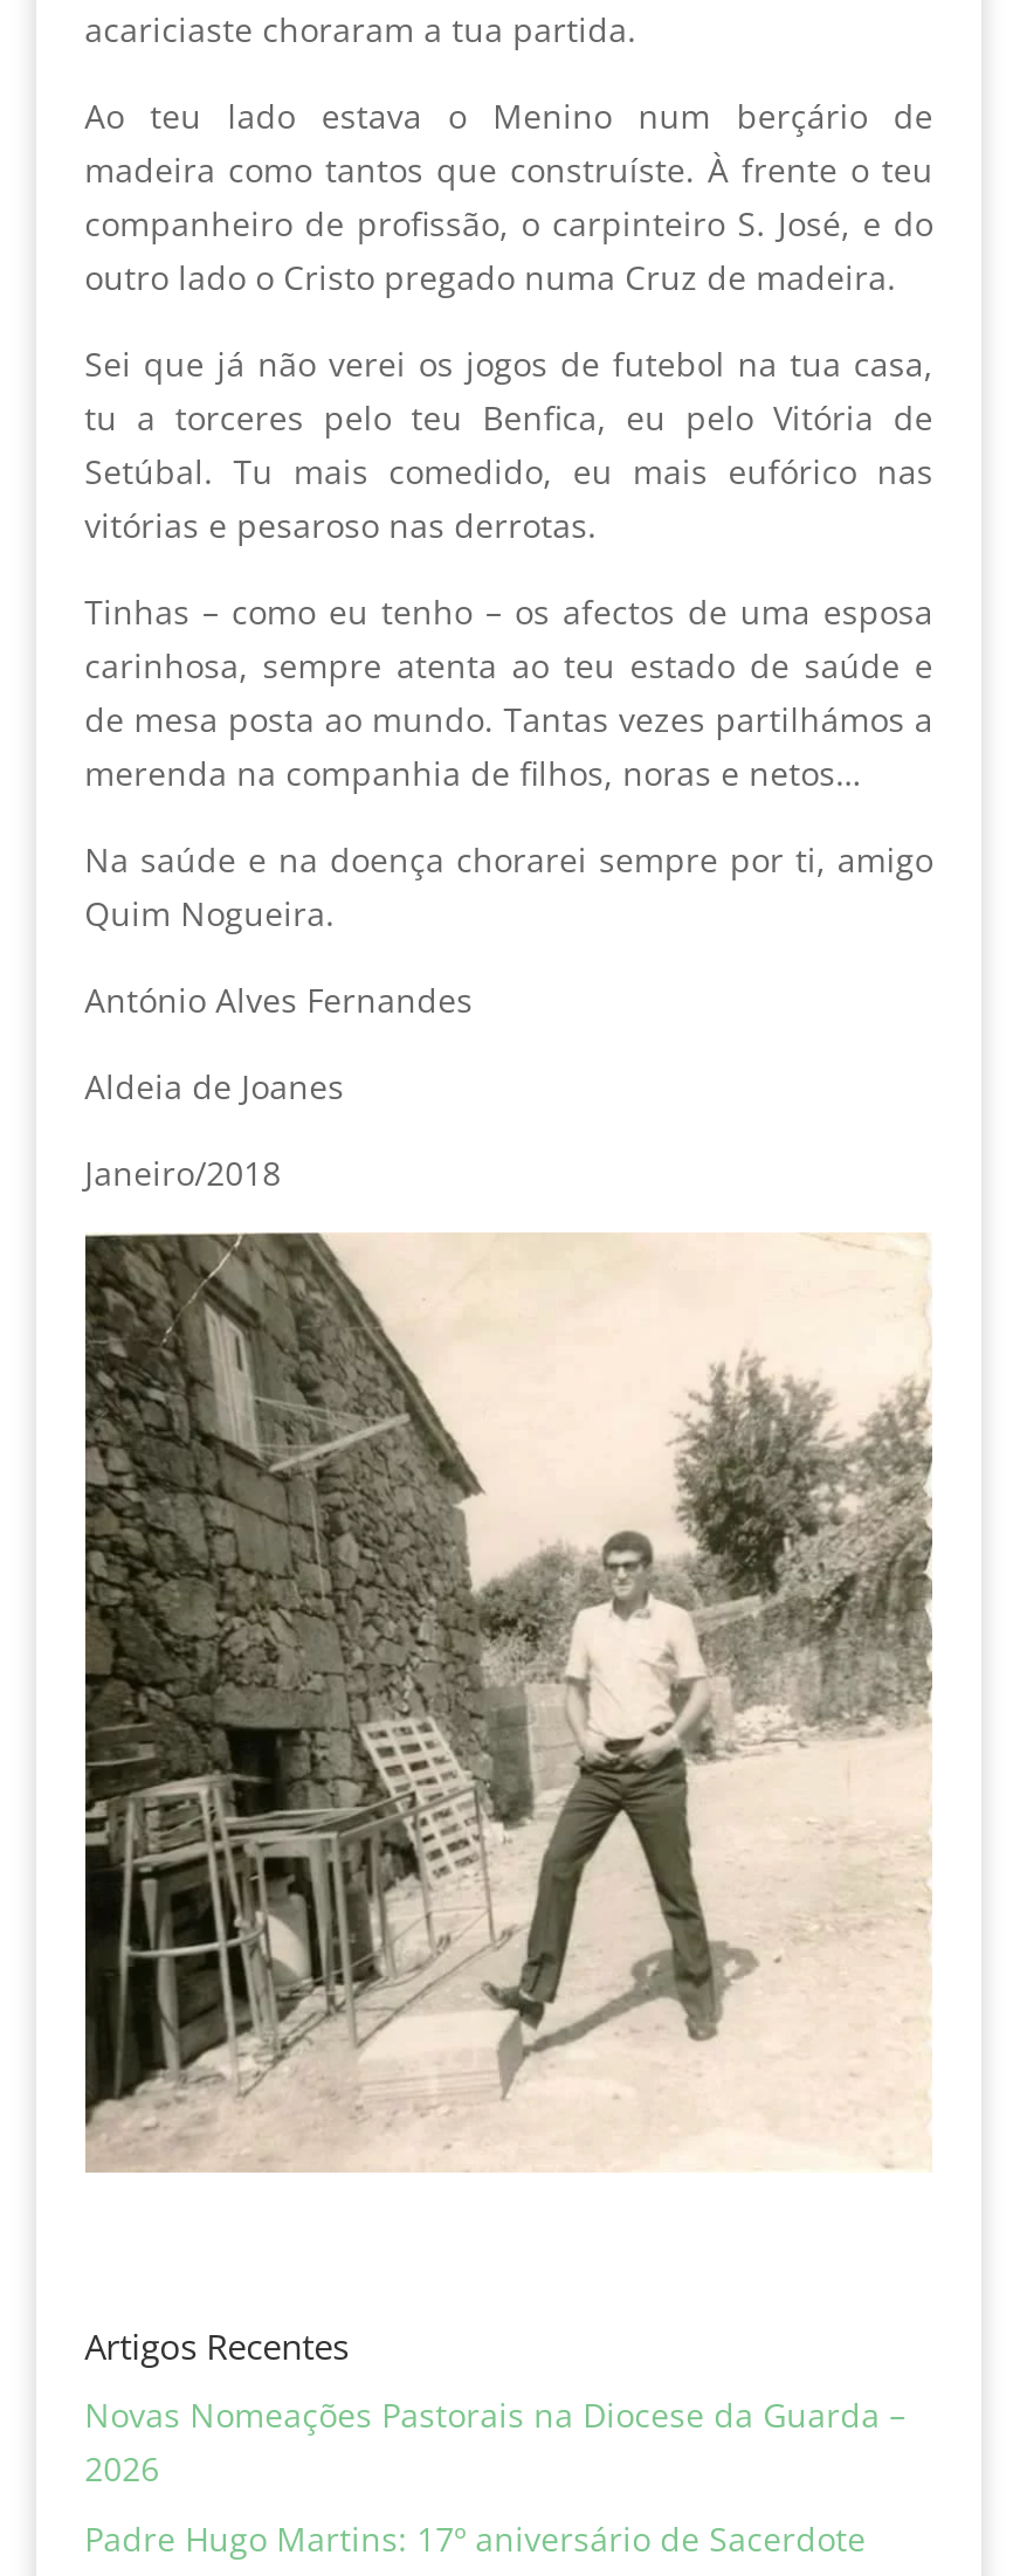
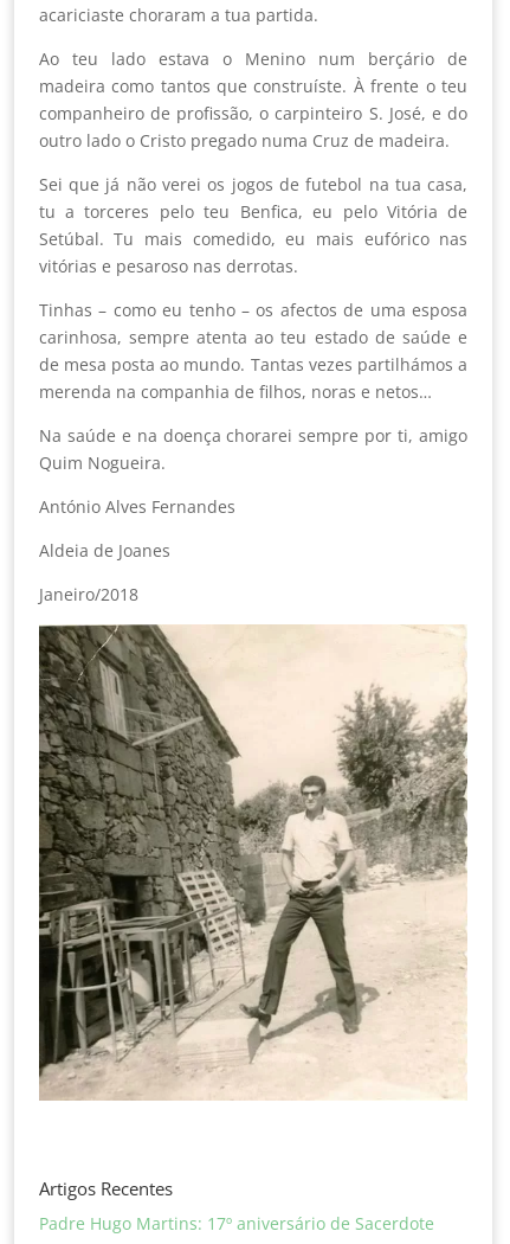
[84,2393,906,2491] Novas Nomeações Pastorais na Diocese da Guarda – | 2026 -> none

